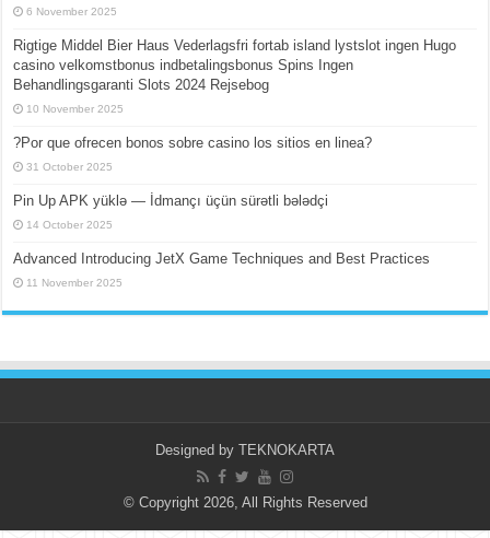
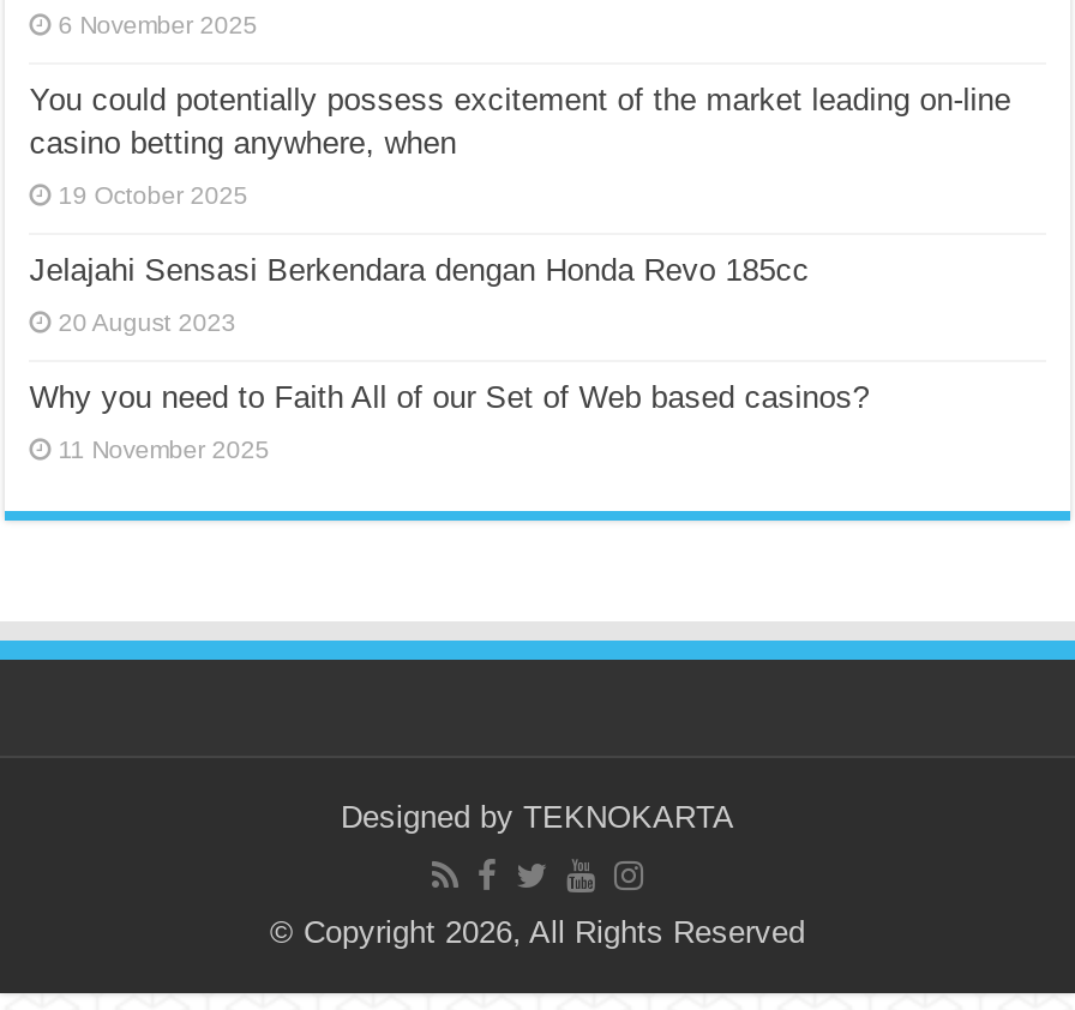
[13,37,456,267] Rigtige Middel Bier Haus Vederlagsfri fortab island lystslot ingen Hugo | casino velkomstbonus indbetalingsbonus Spins Ingen | Behandlingsgaranti Slots 2024 Rejsebog | 10 November 2025 | ?Por que ofrecen bonos sobre casino los sitios en linea? | 31 October 2025 | Pin Up APK yüklə — İdmançı üçün sürətli bələdçi | 14 October 2025 | Advanced Introducing JetX Game Techniques and Best Practices -> [29,82,1011,415] You could potentially possess excitement of the market leading on-line | casino betting anywhere, when | 19 October 2025 | Jelajahi Sensasi Berkendara dengan Honda Revo 185cc | 20 August 2023 | Why you need to Faith All of our Set of Web based casinos?

